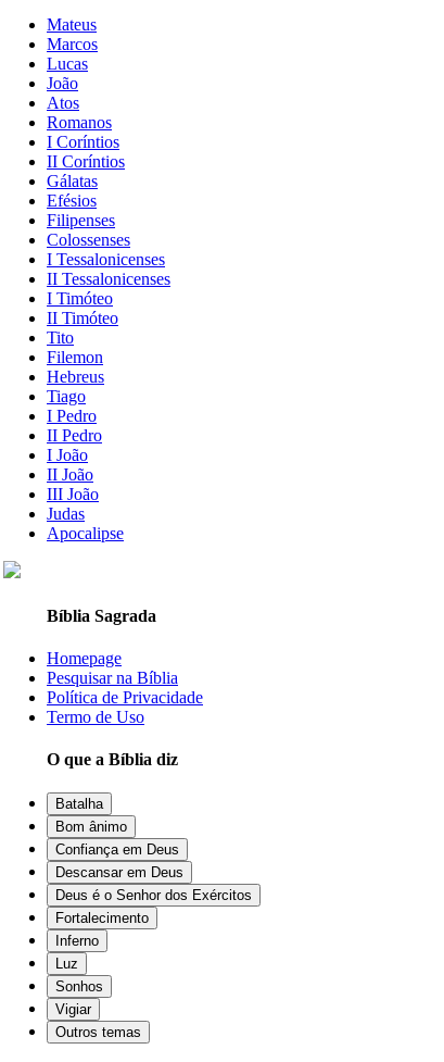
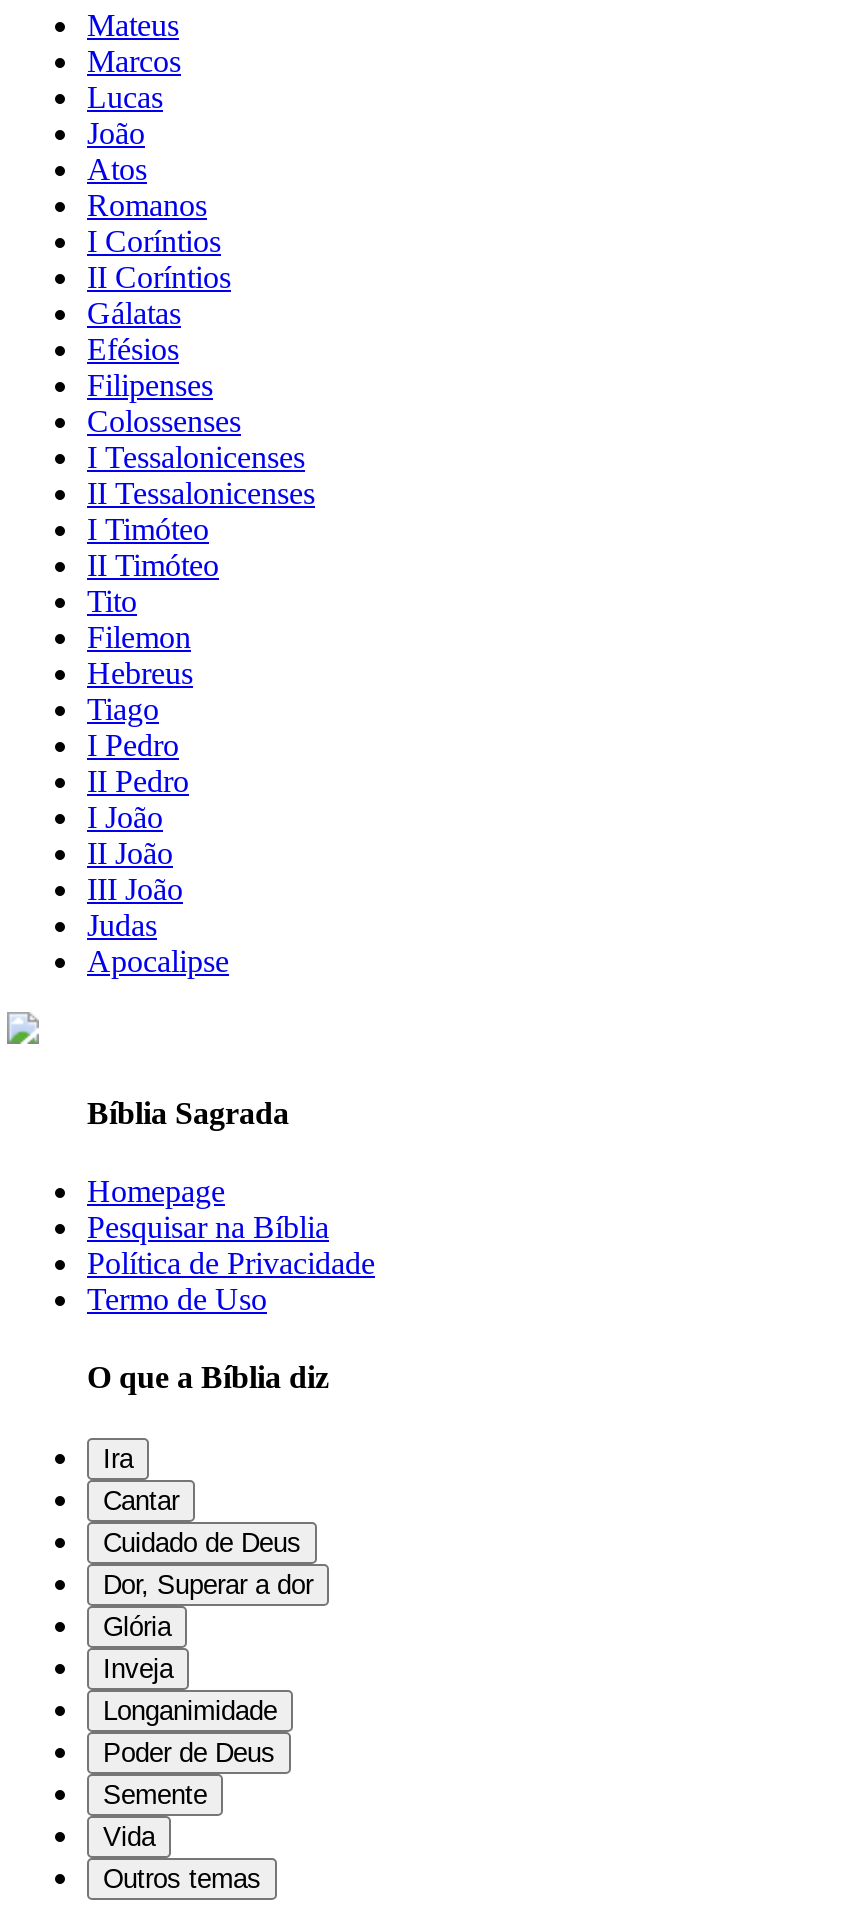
[55,796,252,1018] Batalha | Bom ânimo | Confiança em Deus | Descansar em Deus | Deus é o Senhor dos Exércitos | Fortalecimento | Inferno | Luz | Sonhos | Vigiar -> [103,1445,313,1853] Ira | Cantar | Cuidado de Deus | Dor, Superar a dor | Glória | Inveja | Longanimidade | Poder de Deus | Semente | Vida

